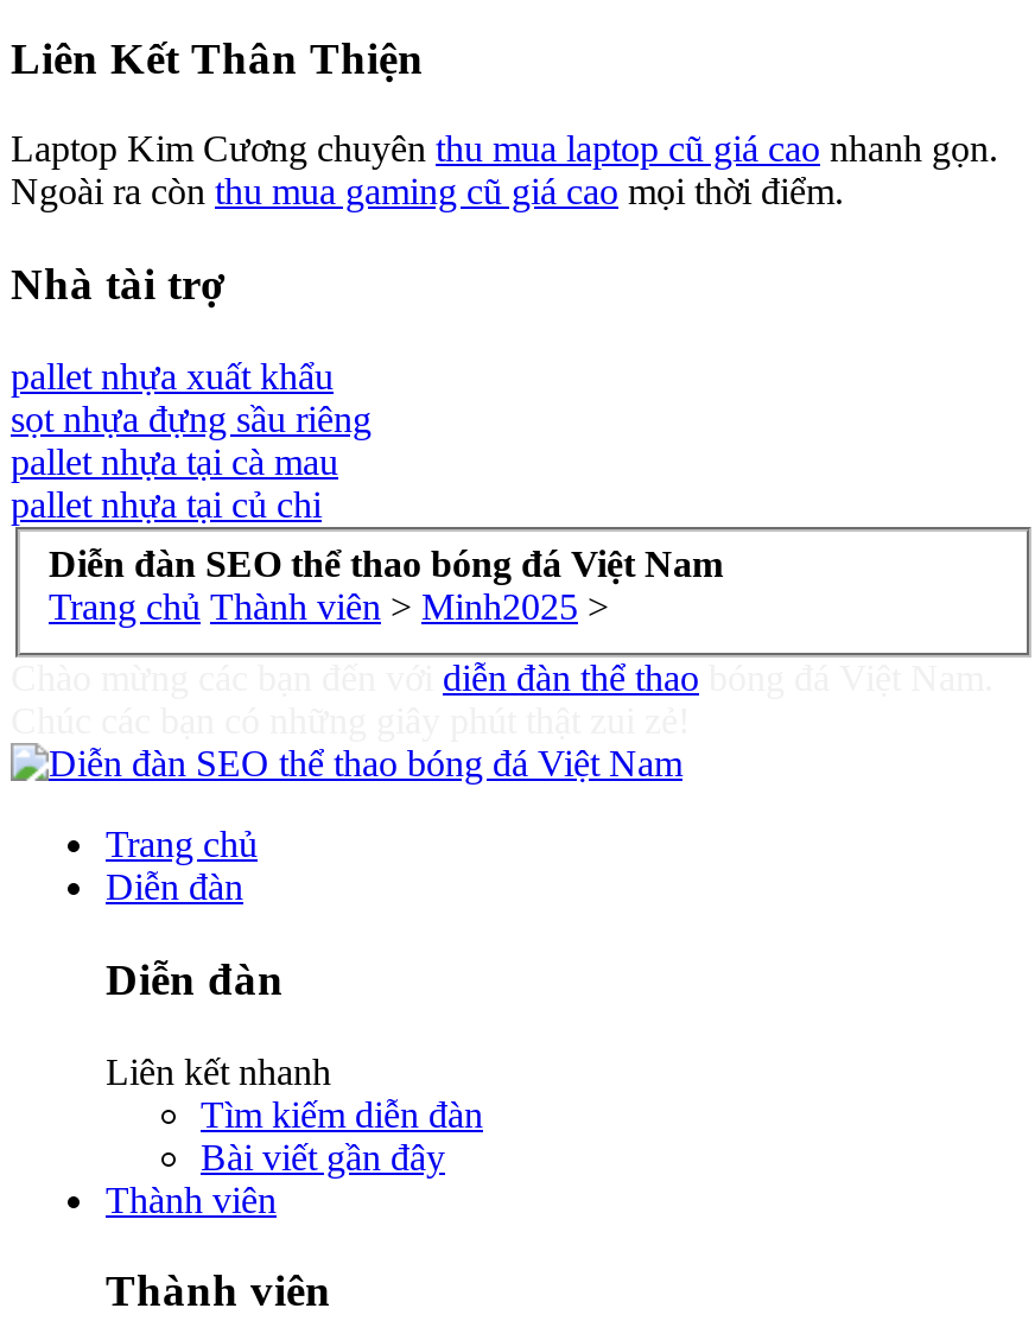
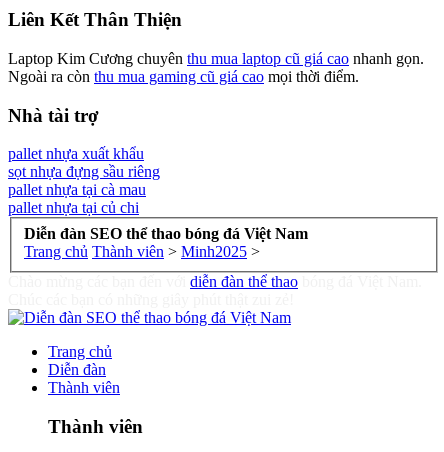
[106,954,483,1177] Diễn đàn | Liên kết nhanh | Tìm kiếm diễn đàn | Bài viết gần đây -> none

